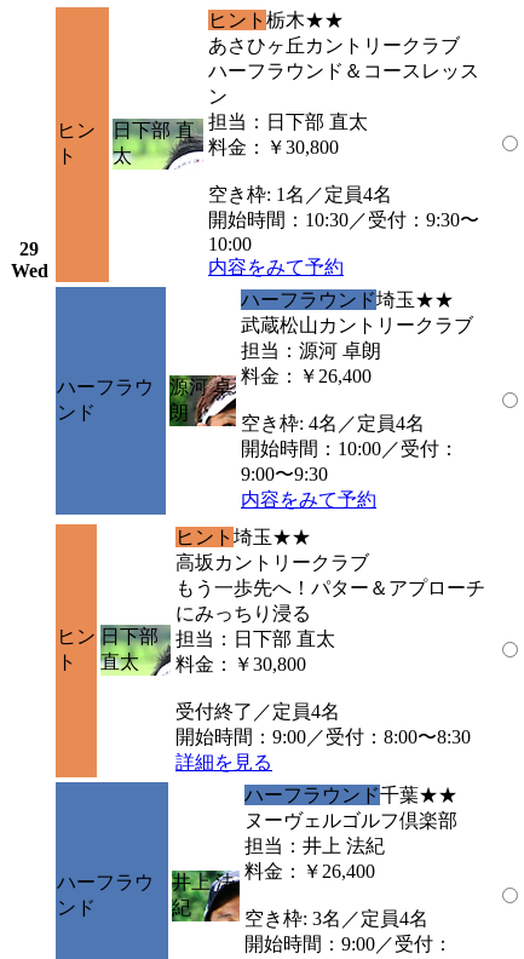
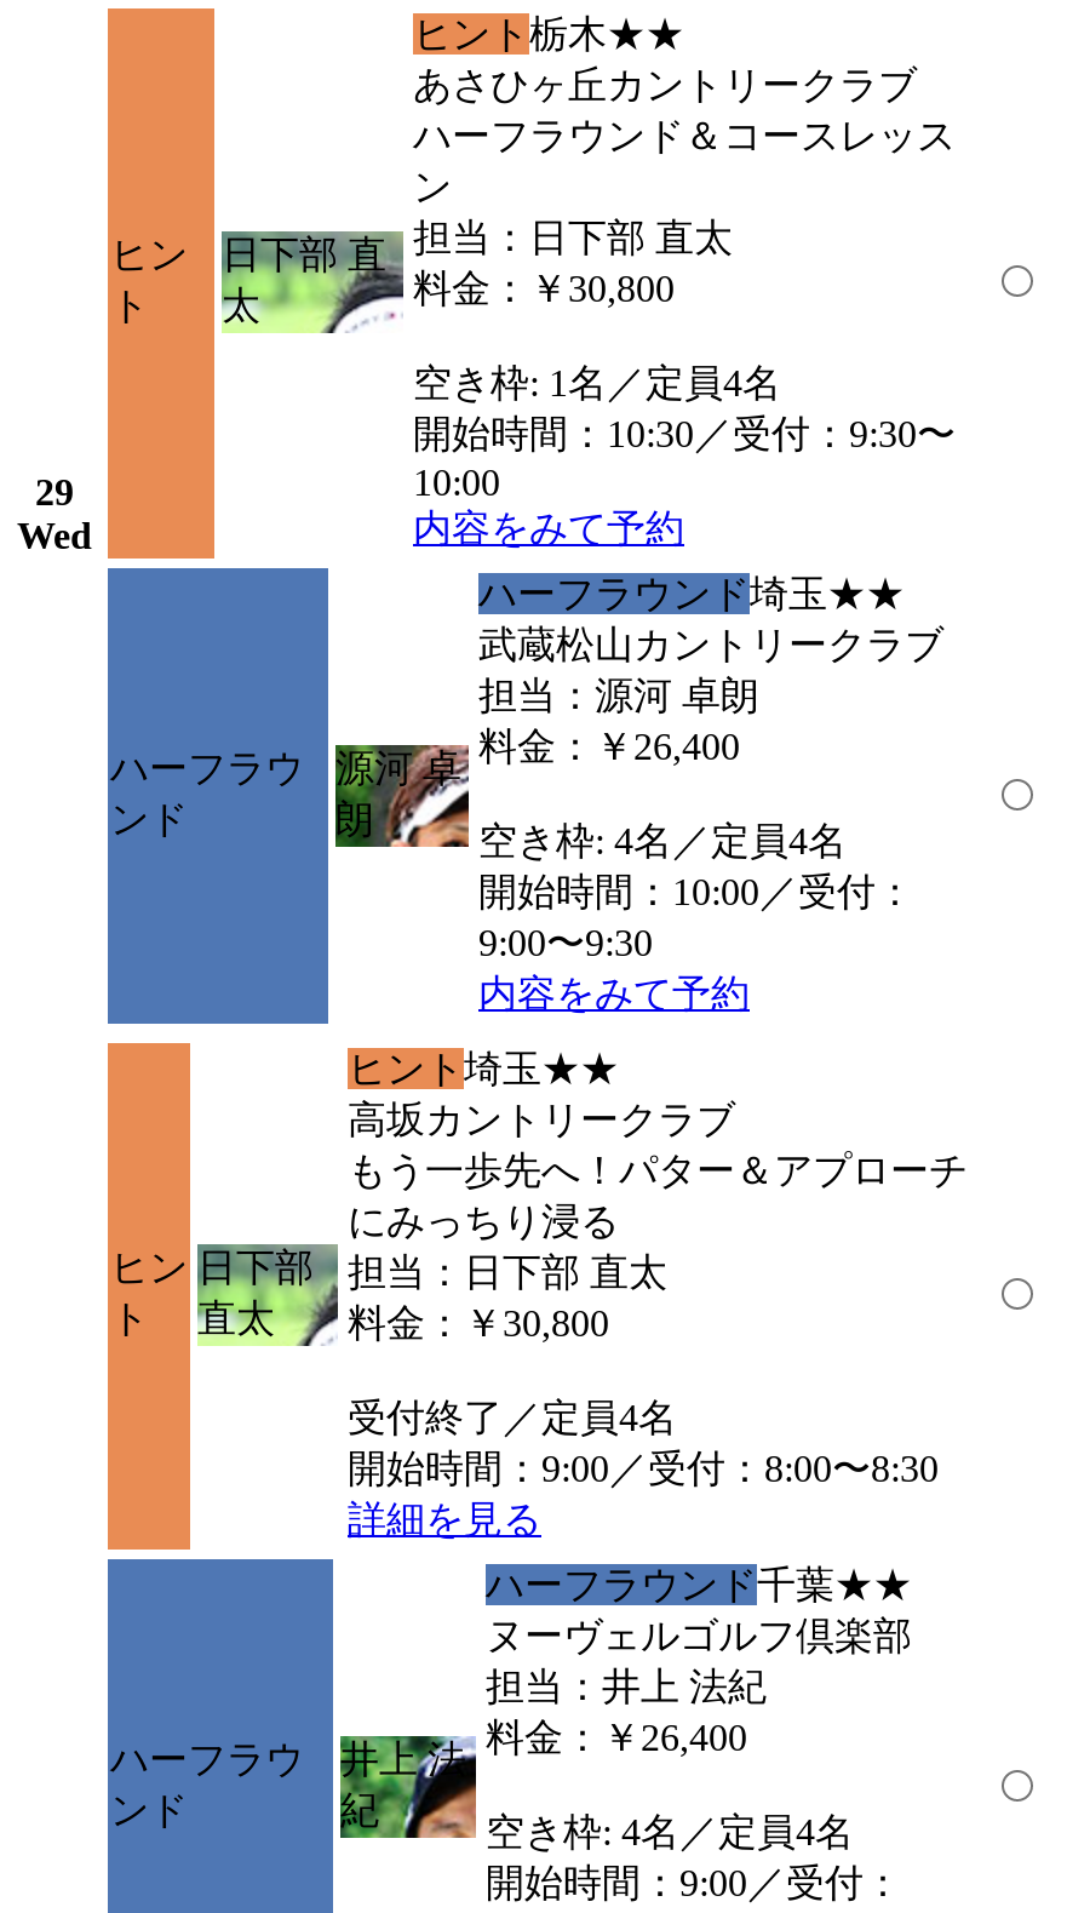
[244,909,428,929] 空き枠: 3名／定員4名 -> [486,1812,854,1853] 空き枠: 4名／定員4名

